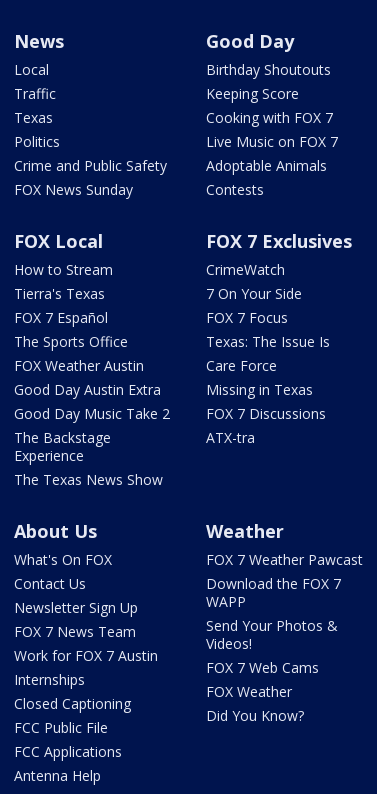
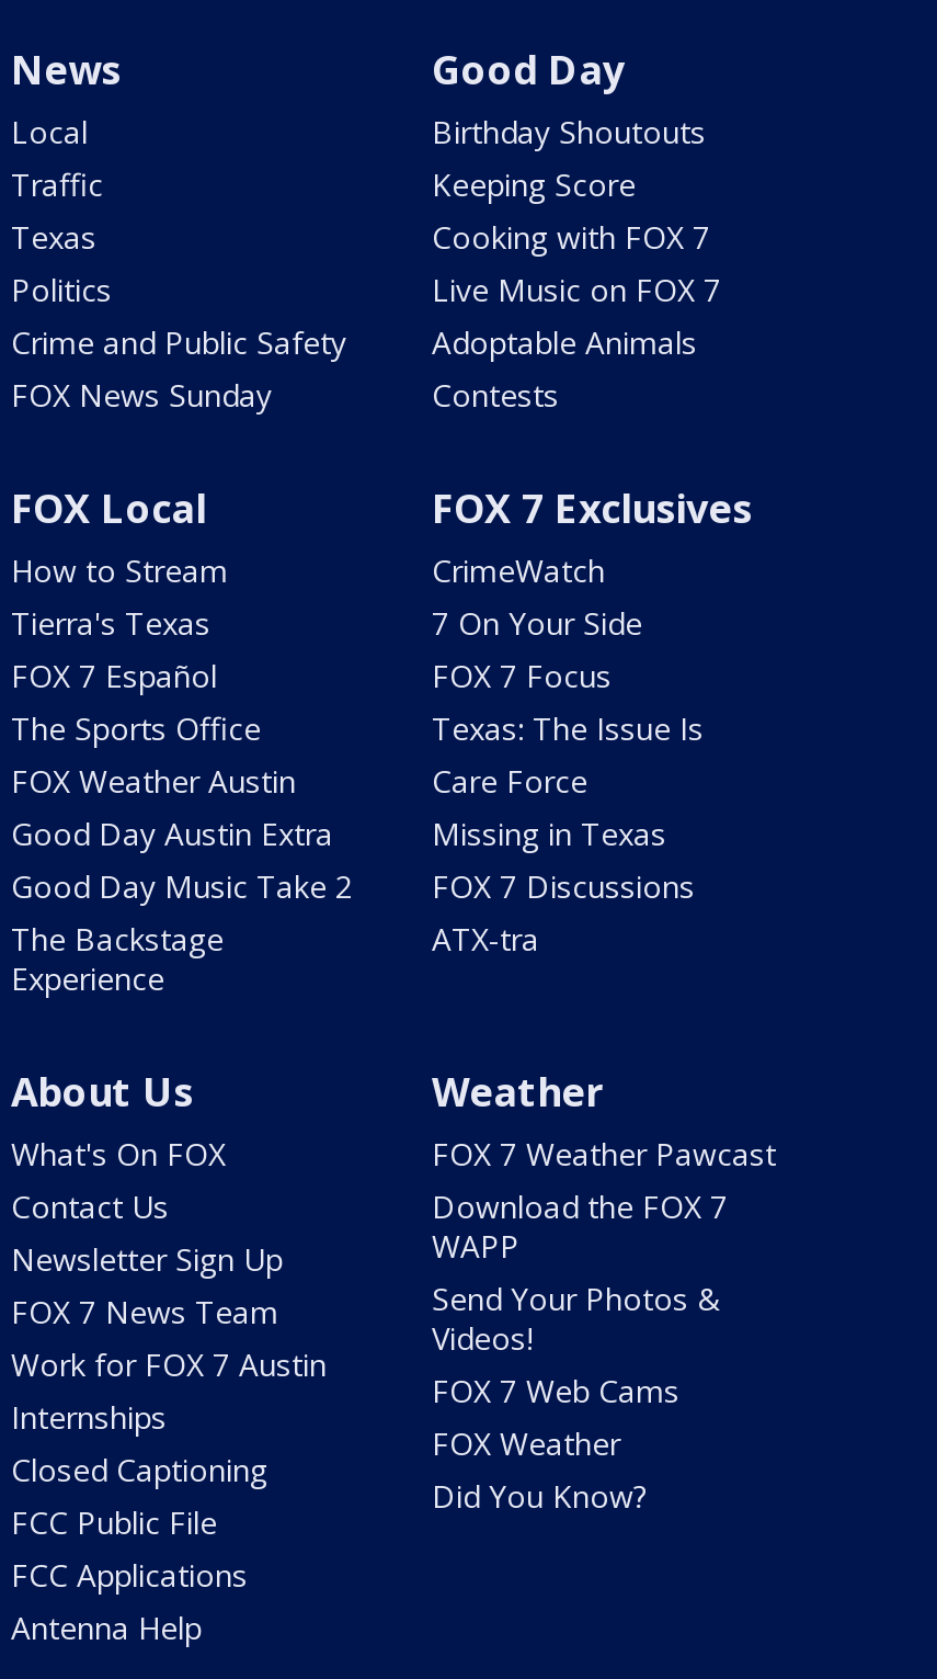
[14,470,163,489] The Texas News Show -> none

